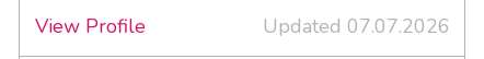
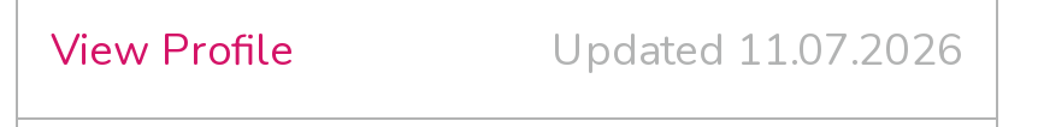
[262,13,450,39] Updated 07.07.2026 -> [552,22,963,79] Updated 11.07.2026

